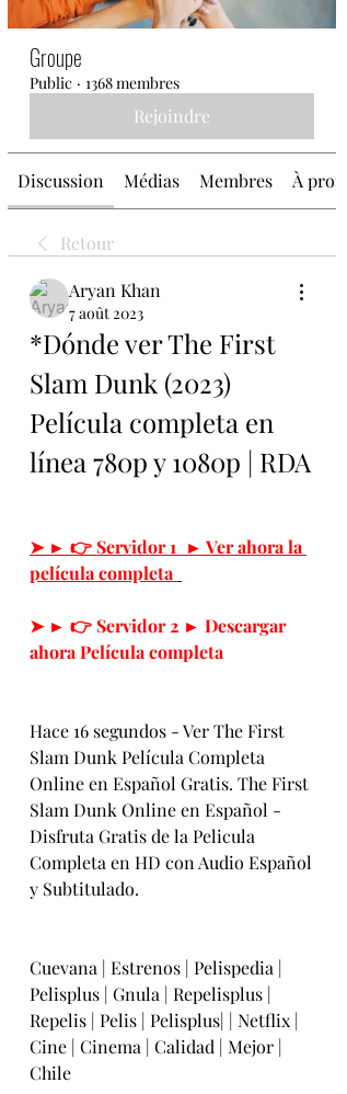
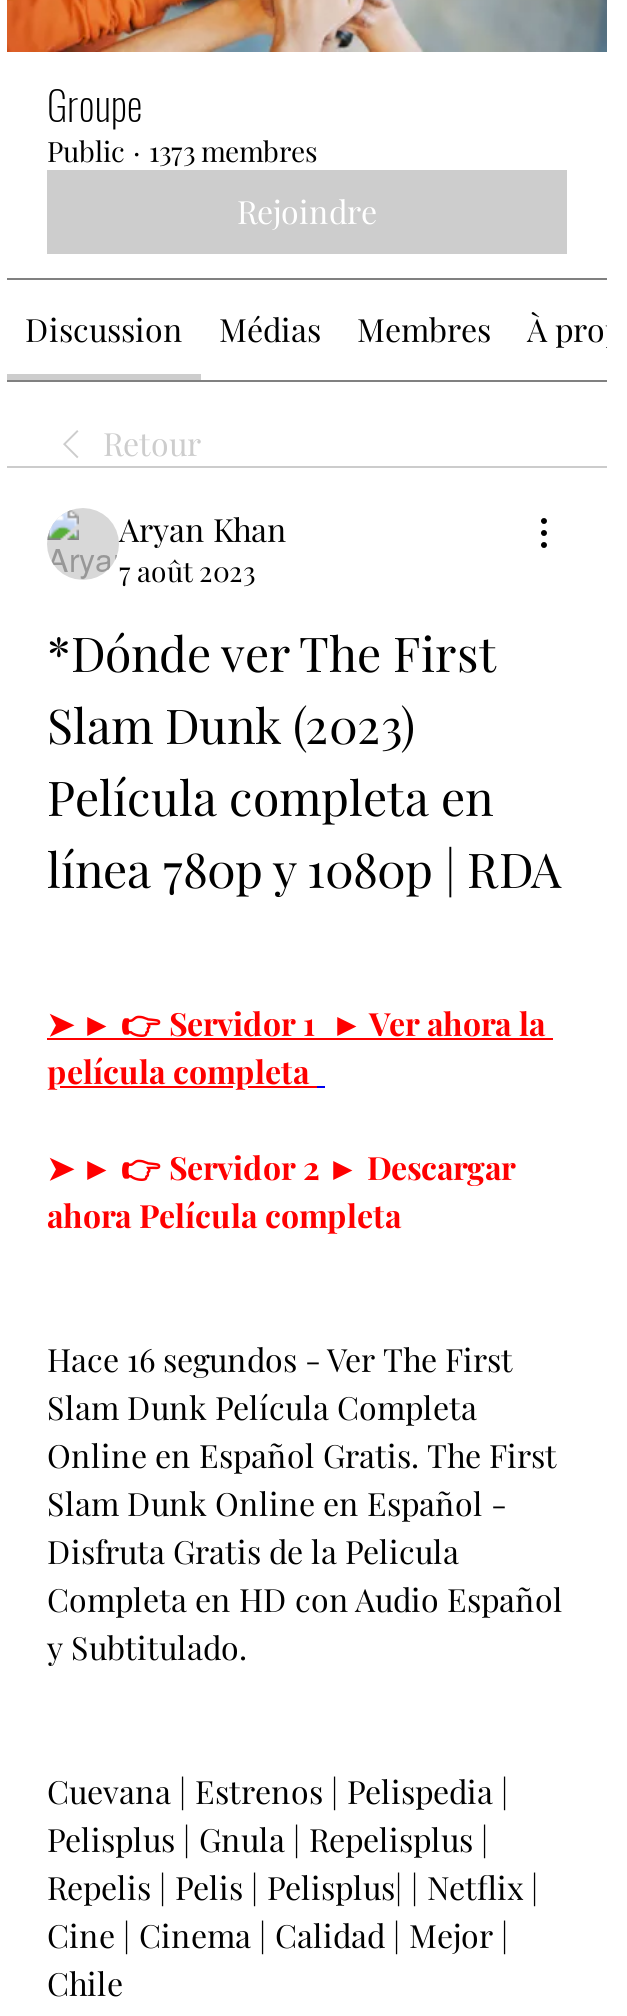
[30,72,180,93] Public · 1368 membres -> [47,132,317,170] Public · 1373 membres

